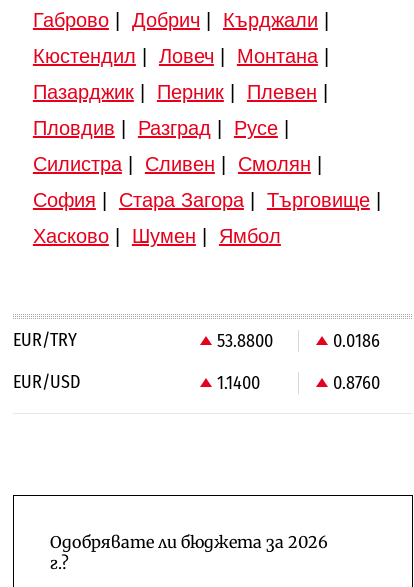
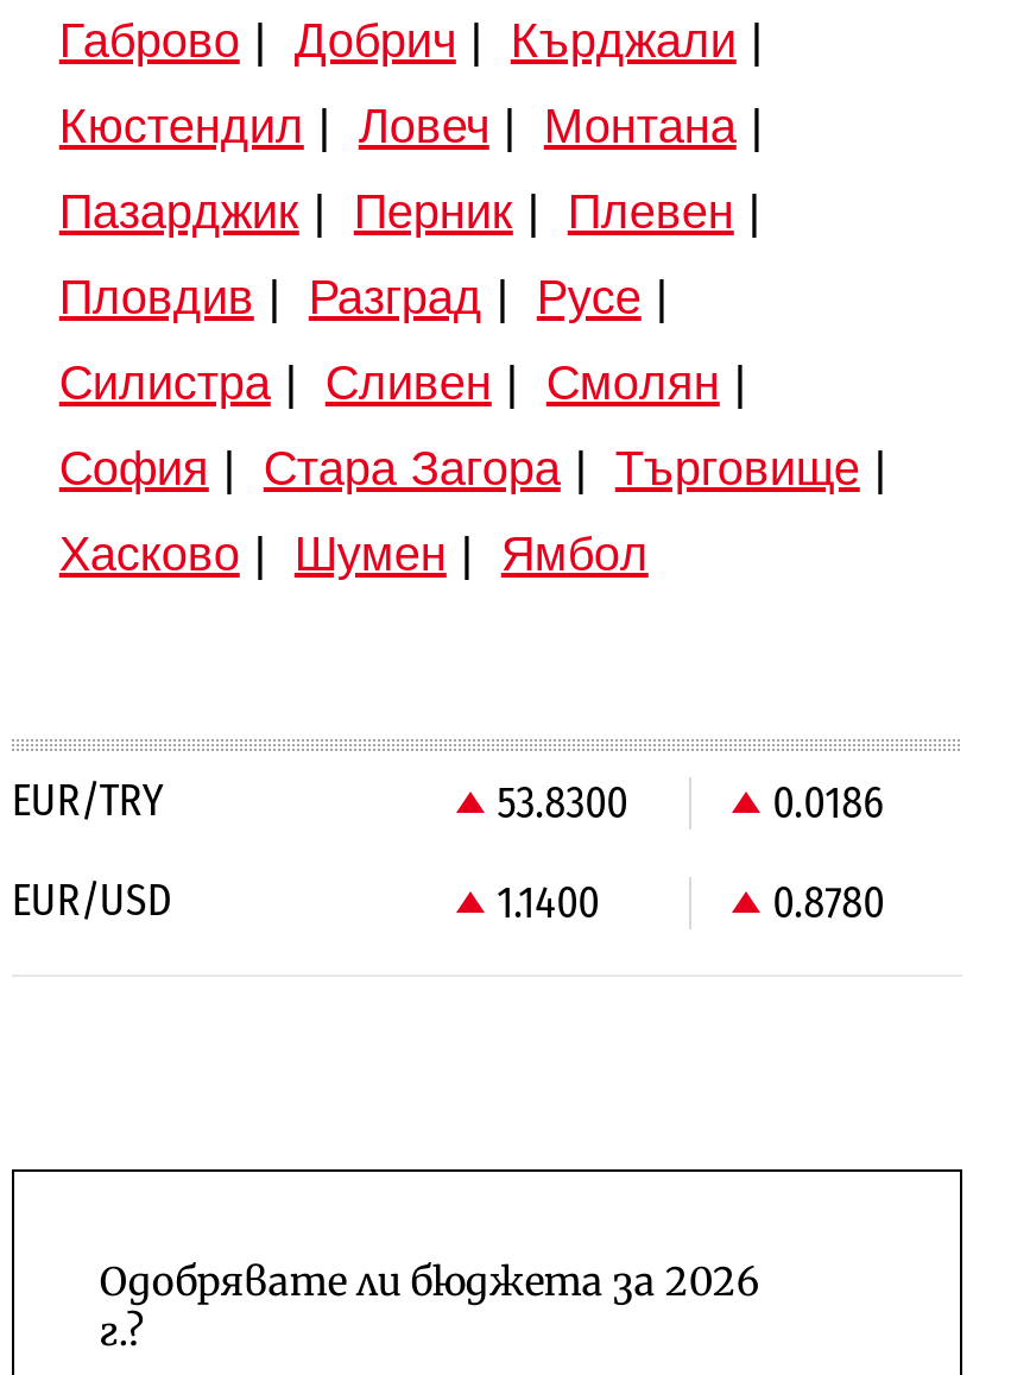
[217,330,273,352] 53.8800 -> [497,777,628,829] 53.8300
[333,372,380,394] 0.8760 -> [772,877,884,929] 0.8780

